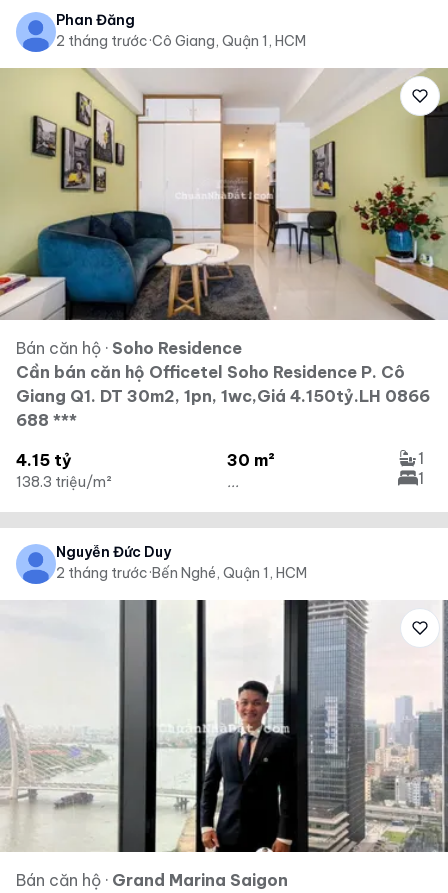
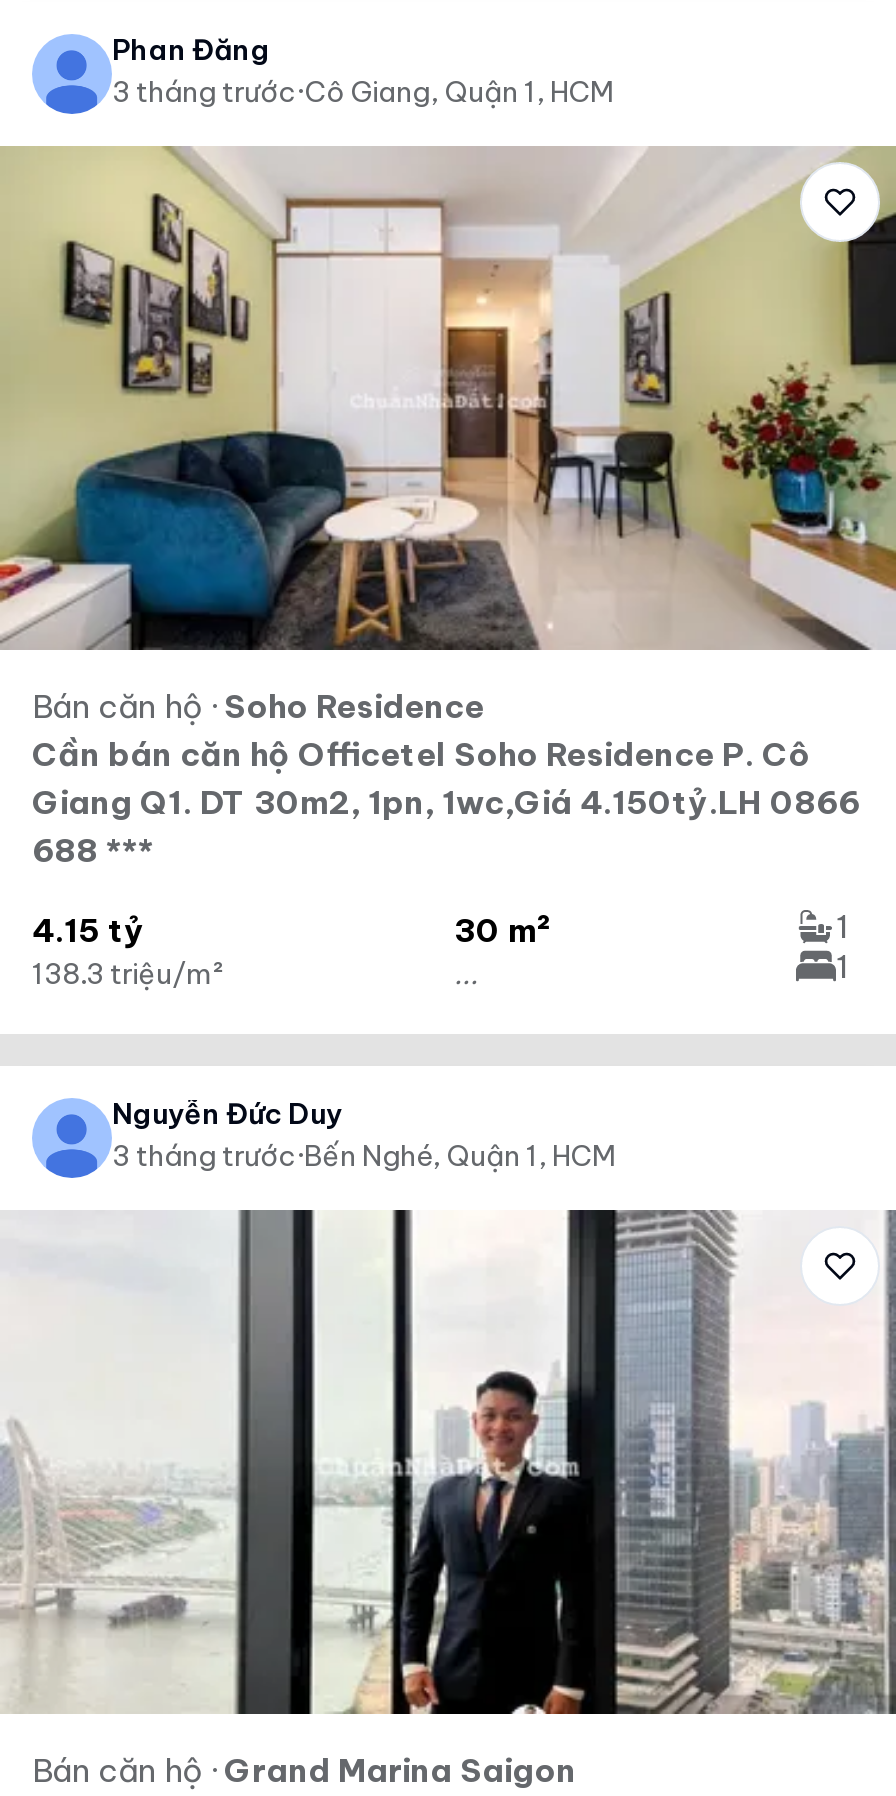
[56,32,306,50] 2 tháng trước·Cô Giang, Quận 1, HCM -> [112,74,612,110] 3 tháng trước·Cô Giang, Quận 1, HCM
[56,564,307,582] 2 tháng trước·Bến Nghé, Quận 1, HCM -> [112,1138,614,1174] 3 tháng trước·Bến Nghé, Quận 1, HCM

